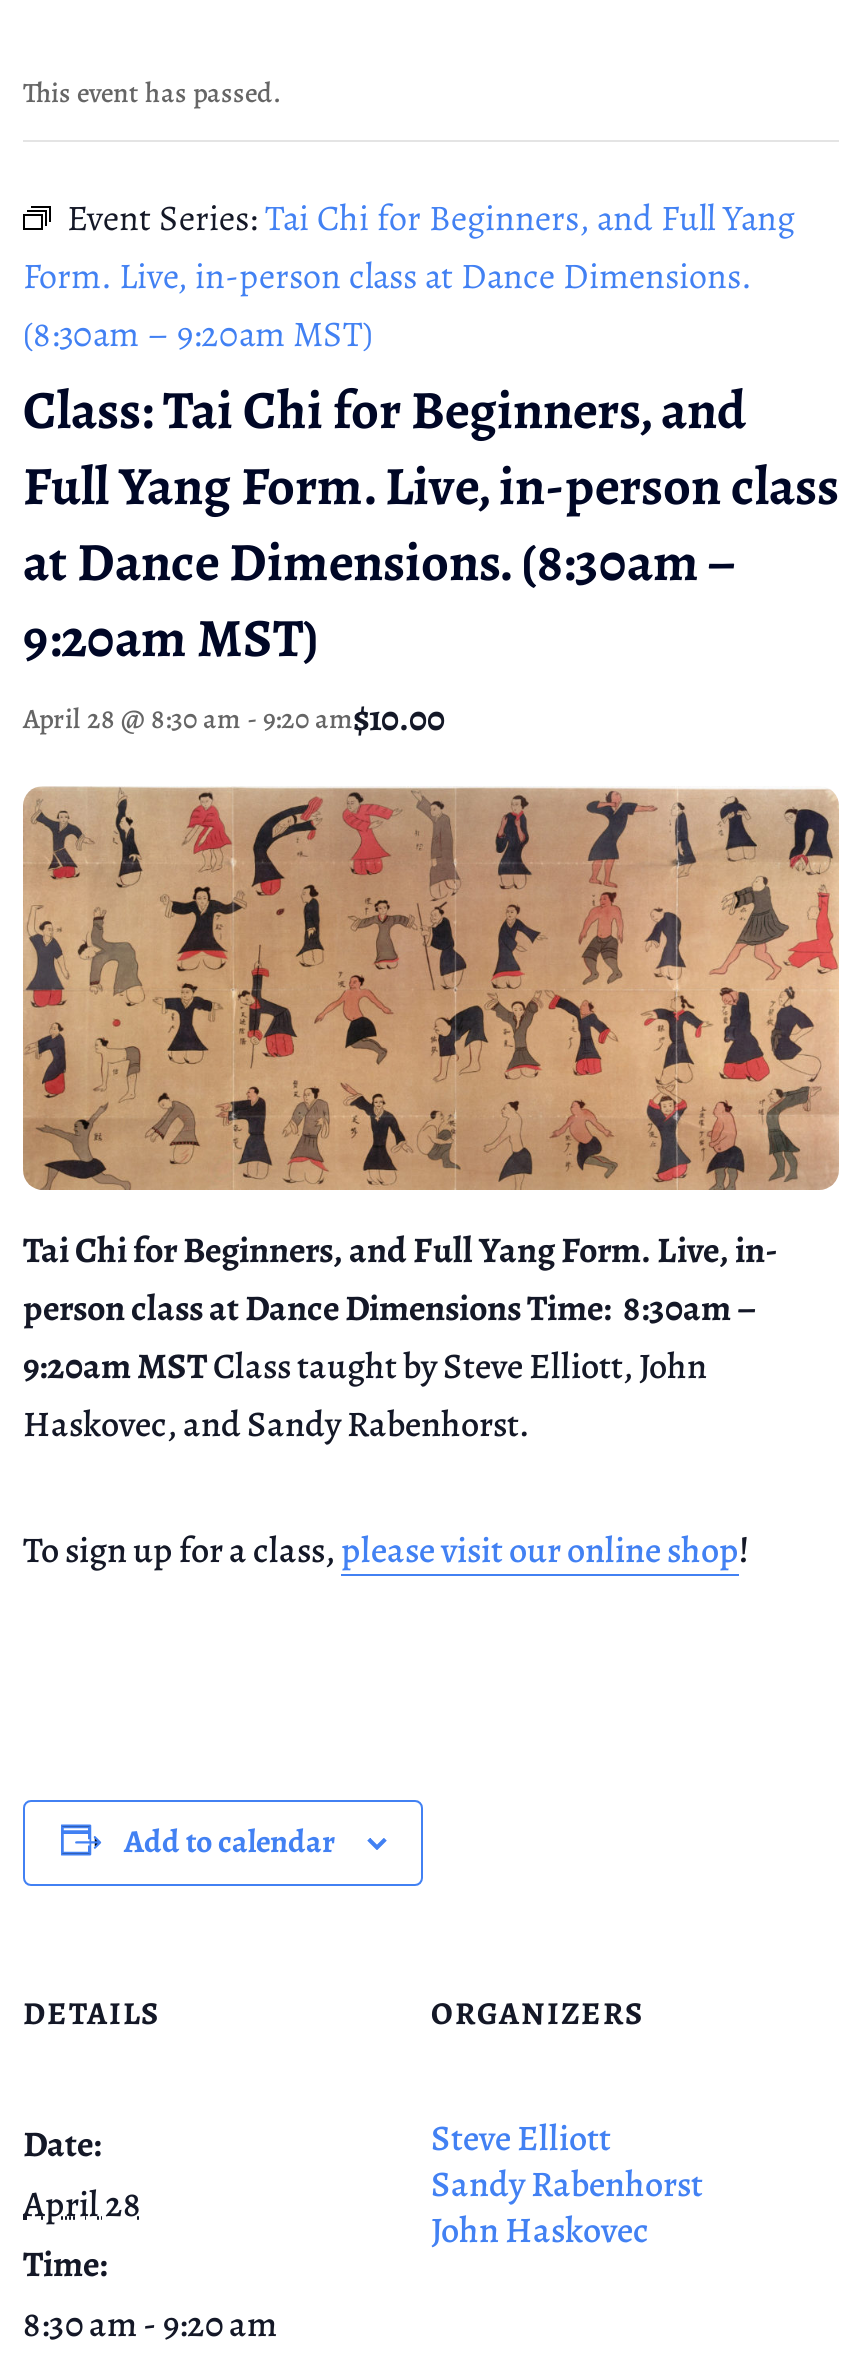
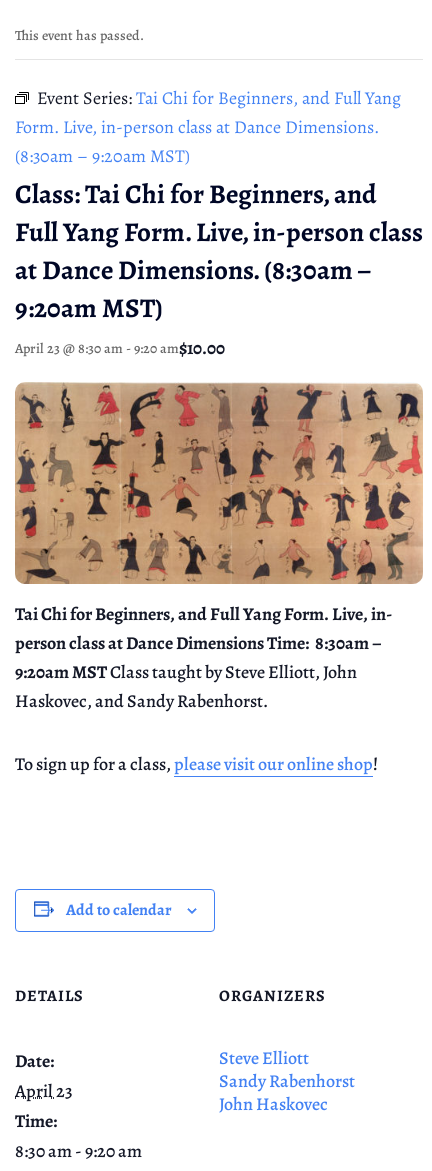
[23,694,445,742] April 28 @ 8:30 am -9:20 am$10.00 -> [15,336,225,360] April 23 @ 8:30 am -9:20 am$10.00
[23,2179,141,2227] April 28 -> [15,1079,73,1103] April 23

